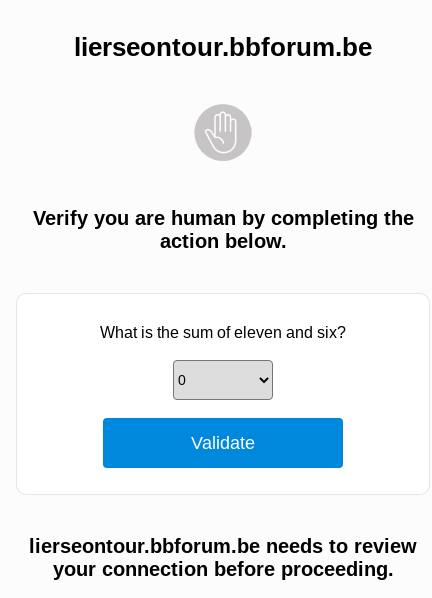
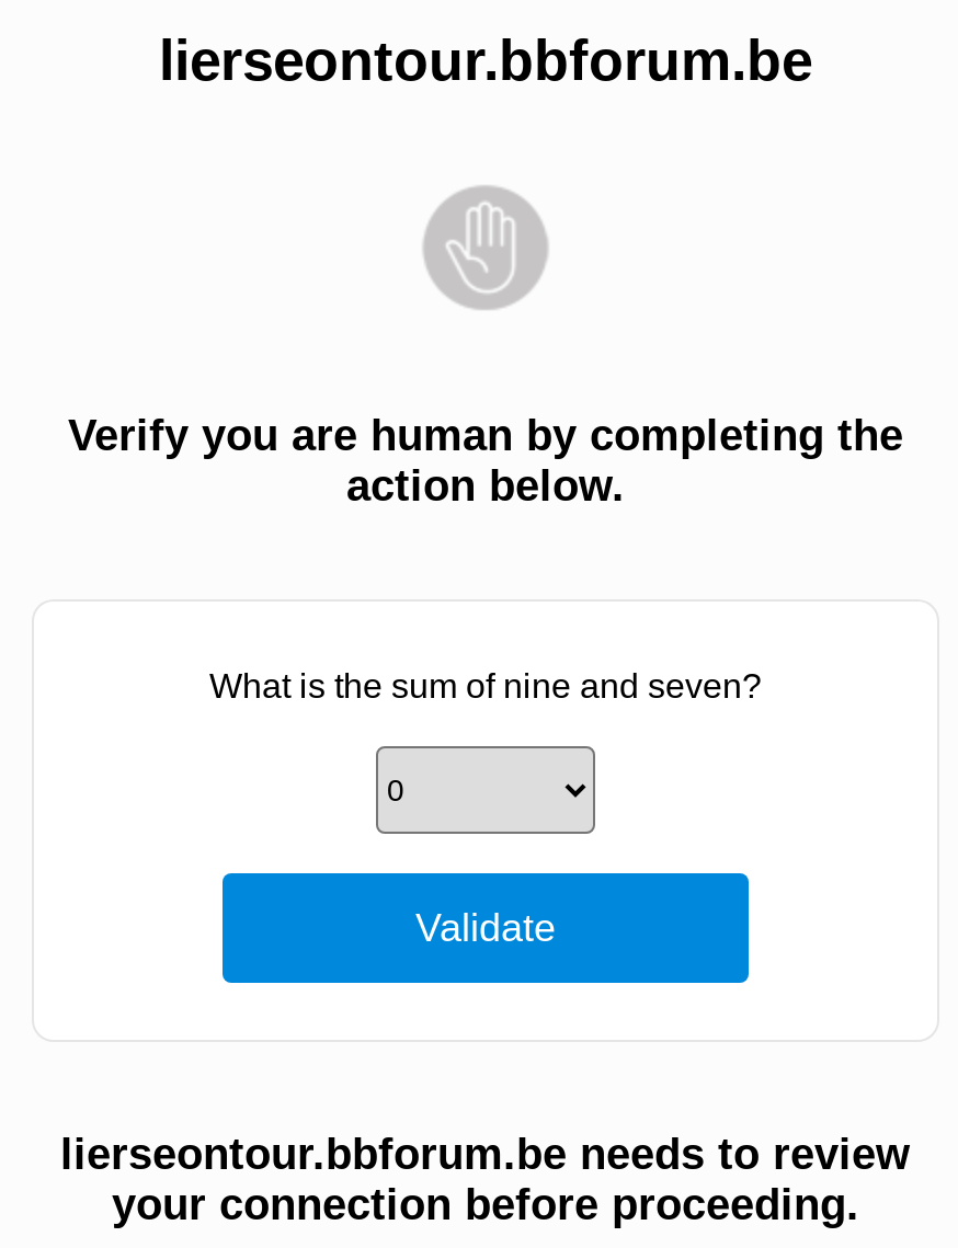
[100,324,346,341] What is the sum of eleven and six? -> [209,667,762,705] What is the sum of nine and seven?

